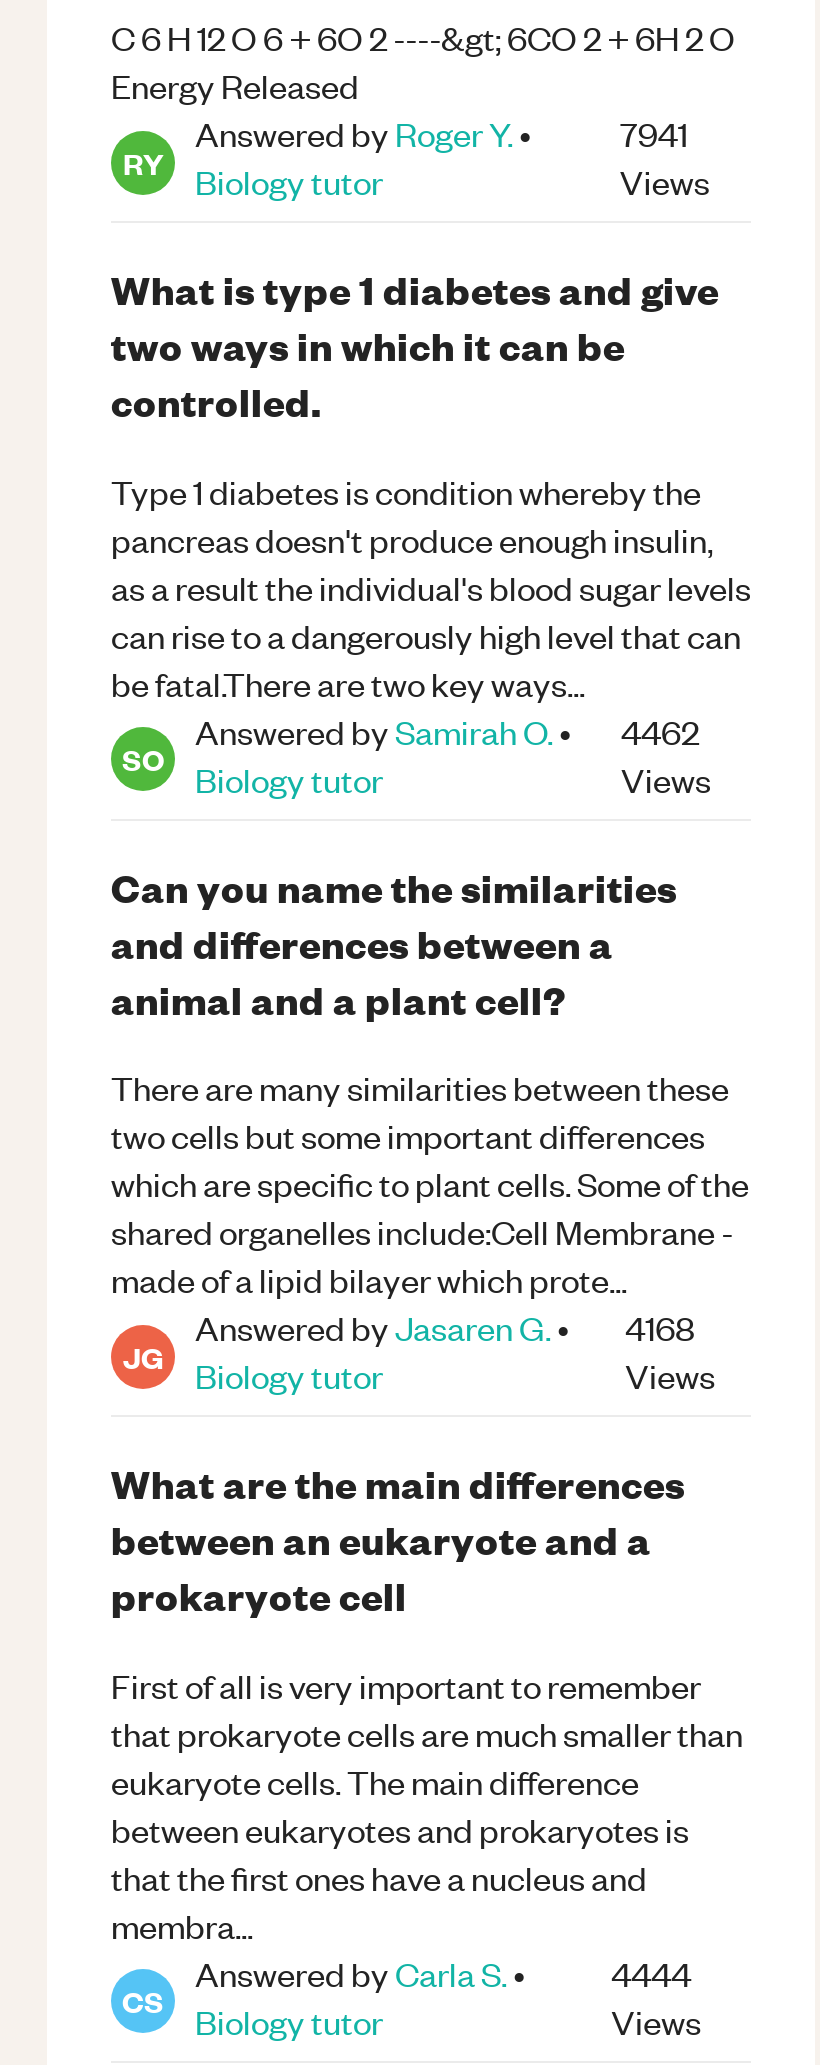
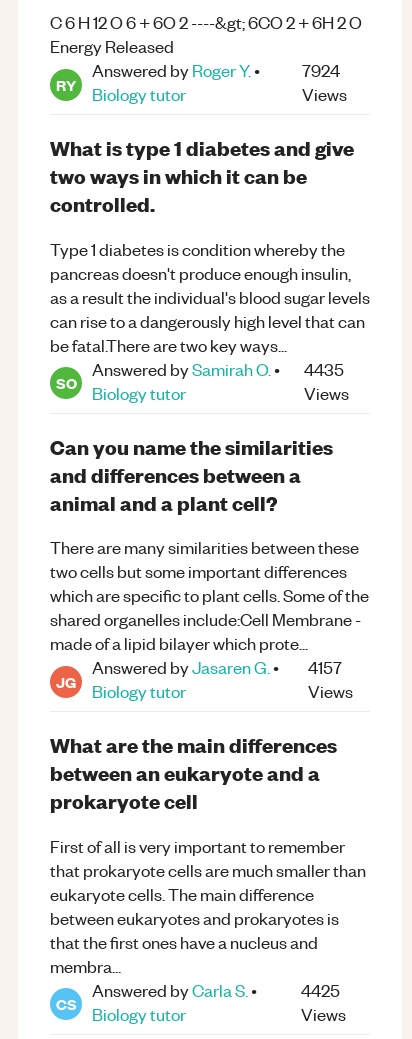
[620,112,688,156] 7941 -> [302,59,340,81] 7924
[195,709,699,753] Answered by Samirah O. • 4462 -> [92,358,344,380] Answered by Samirah O. • 4435
[195,1306,695,1350] Answered by Jasaren G. • 4168 -> [92,656,342,678] Answered by Jasaren G. • 4157
[195,1951,691,1995] Answered by Carla S. • 4444 -> [92,979,340,1001] Answered by Carla S. • 4425

